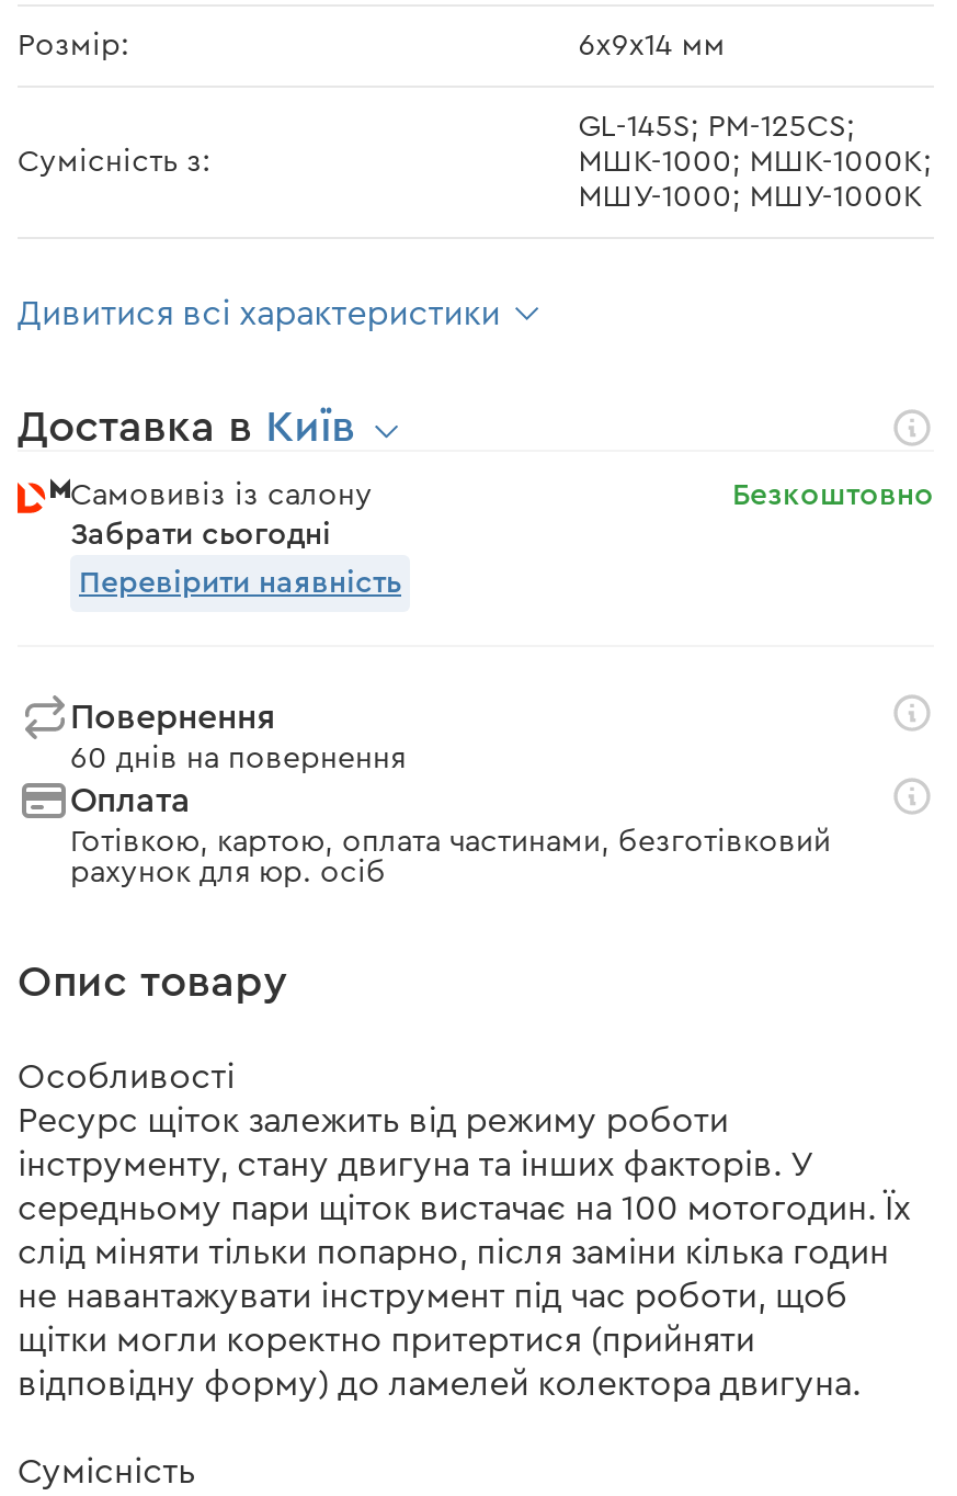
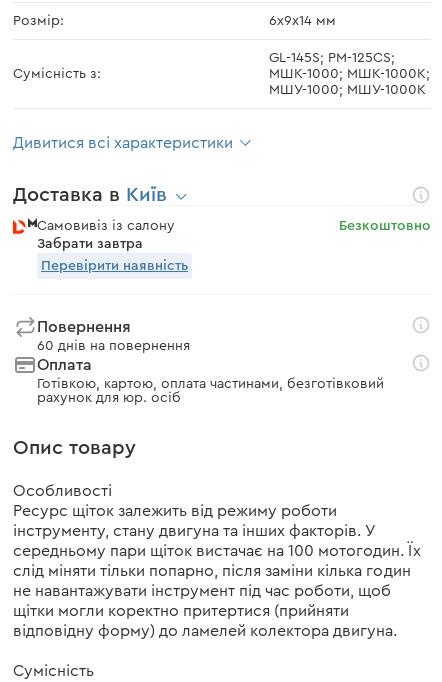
[70,520,331,551] Забрати сьогодні -> [37,237,143,251] Забрати завтра

